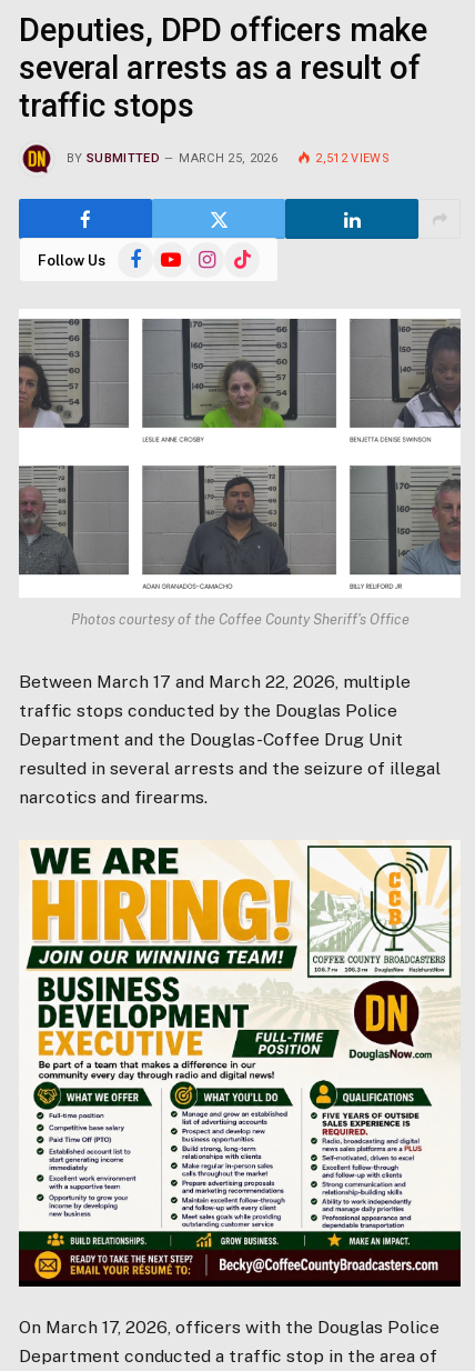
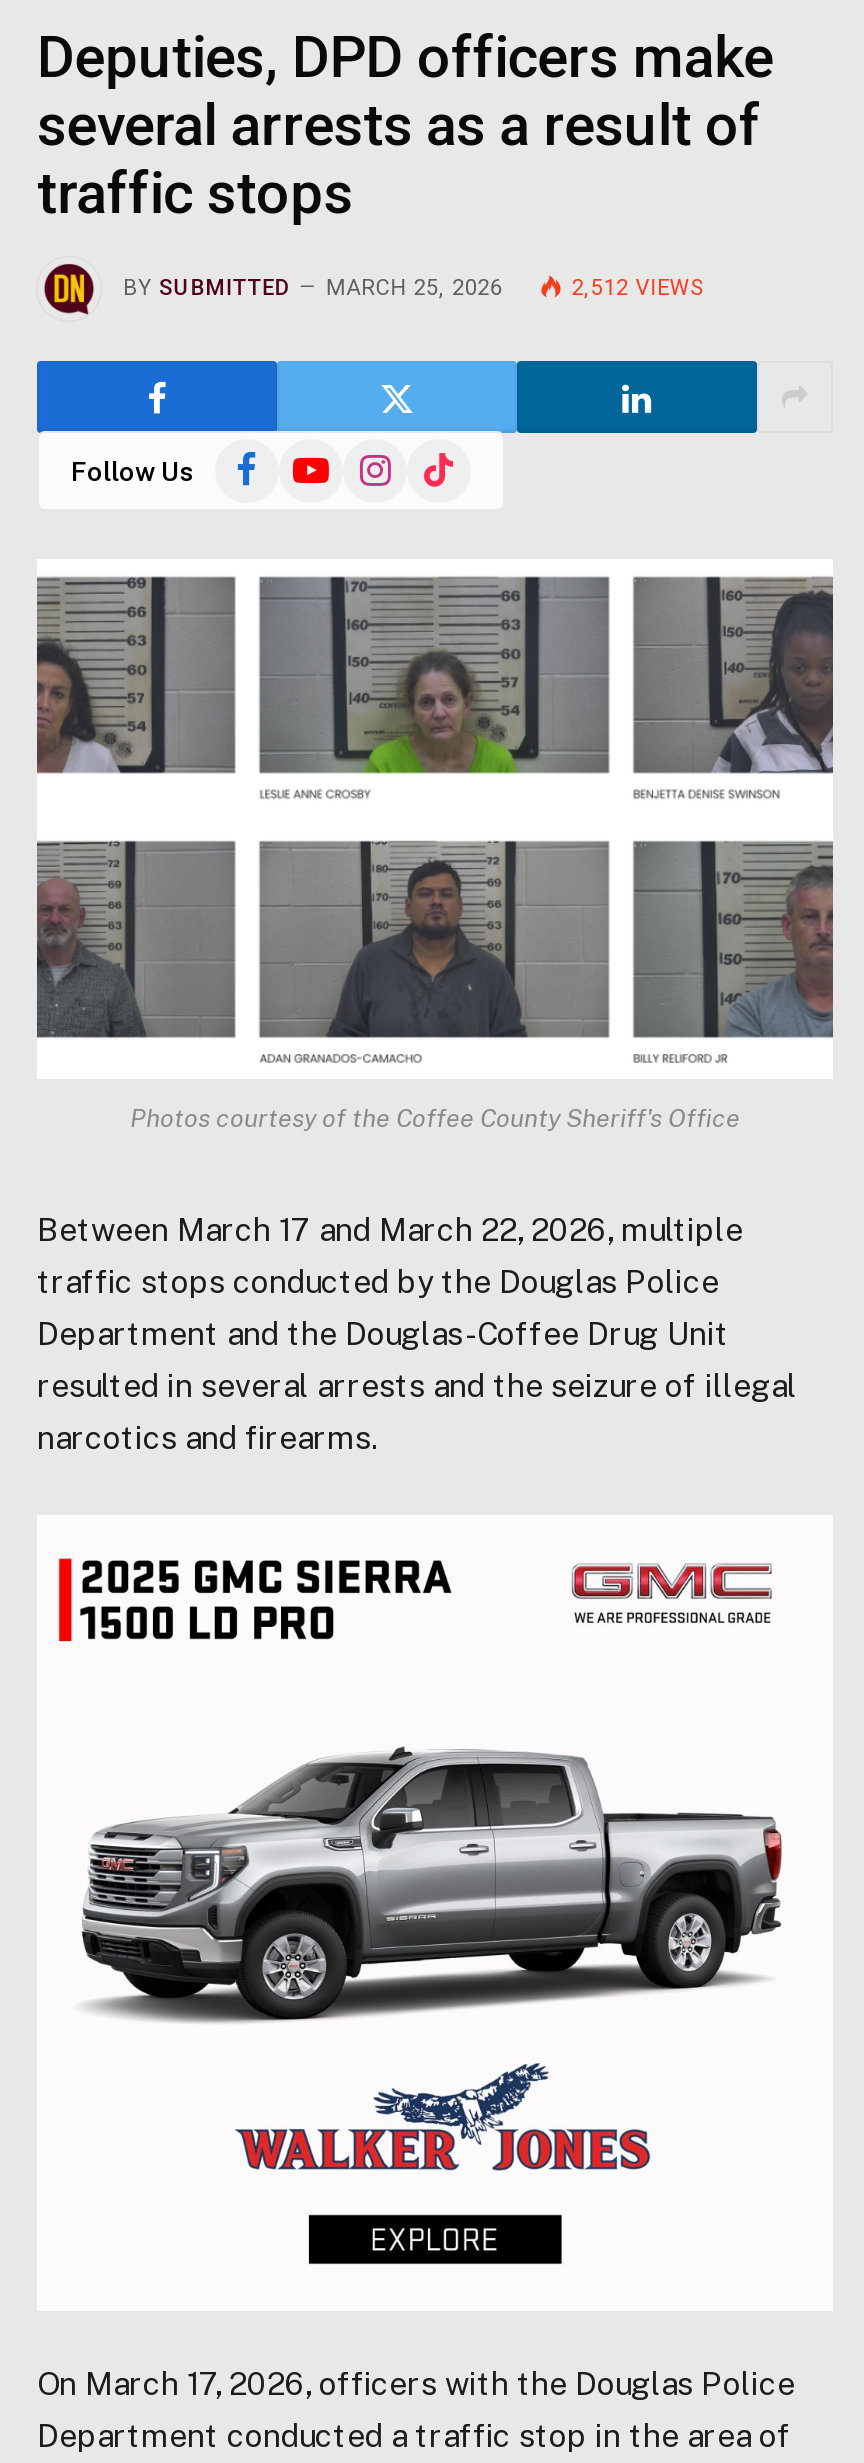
[18,844,462,1288] [image] -> [37,1517,833,2311] [image]

